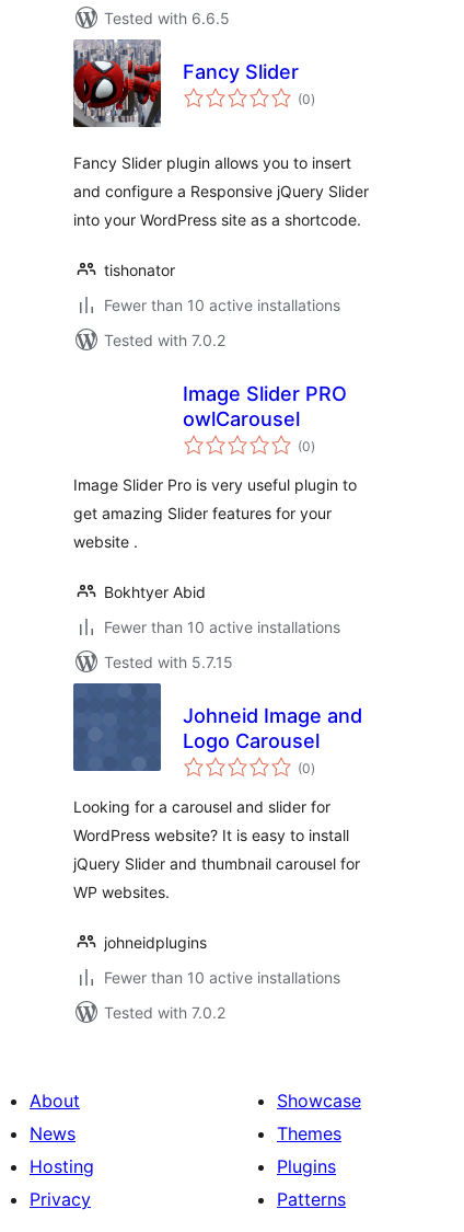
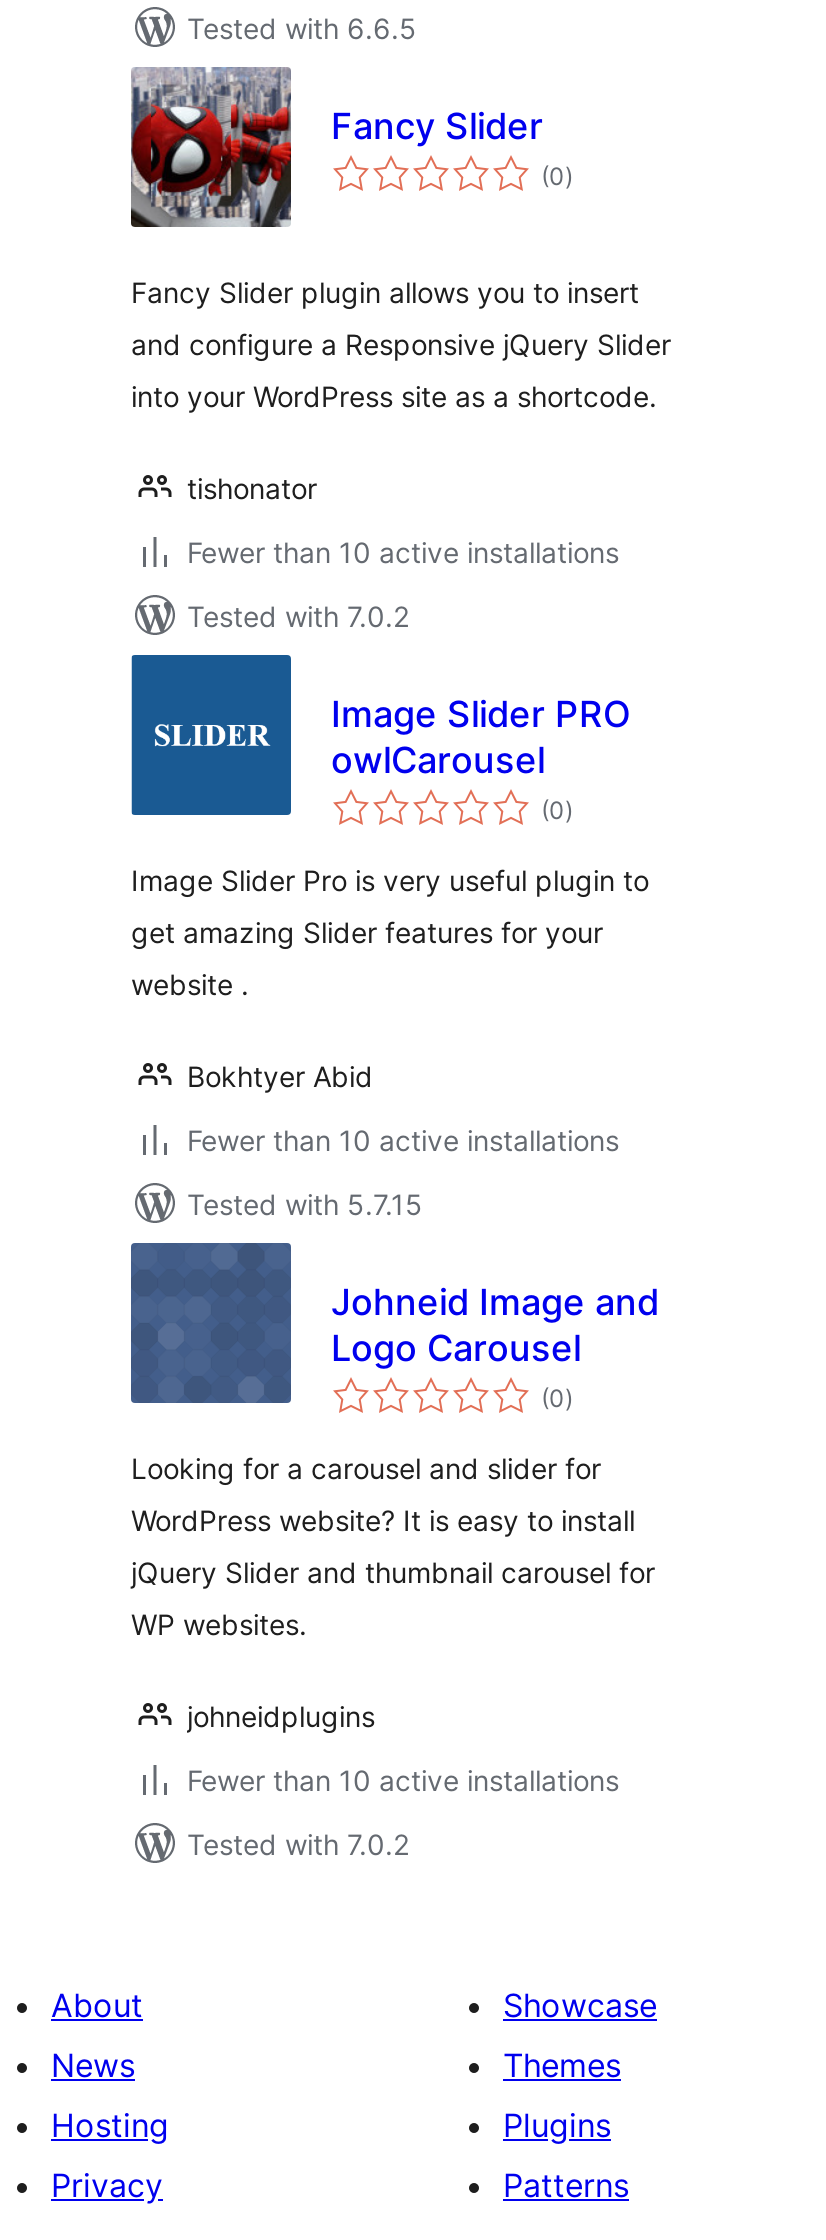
none -> [129,653,293,817] [image]

